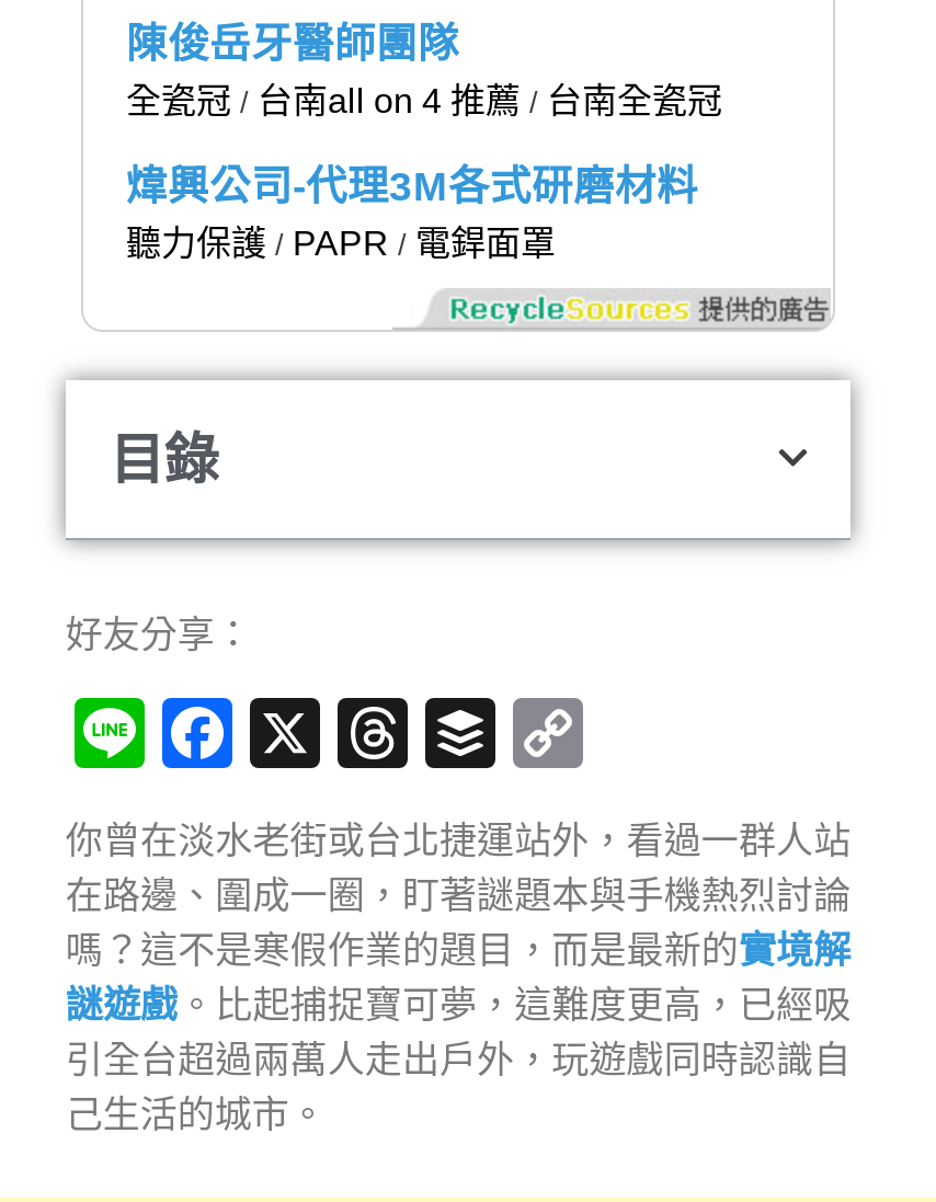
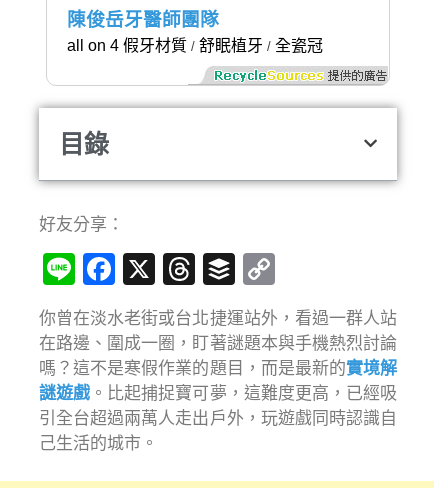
[126,82,722,262] 全瓷冠/台南all on 4 推薦/台南全瓷冠 | 煒興公司-代理3M各式研磨材料 | 聽力保護/ PAPR /電銲面罩 -> [66,37,322,54] all on 4 假牙材質/舒眠植牙/全瓷冠

